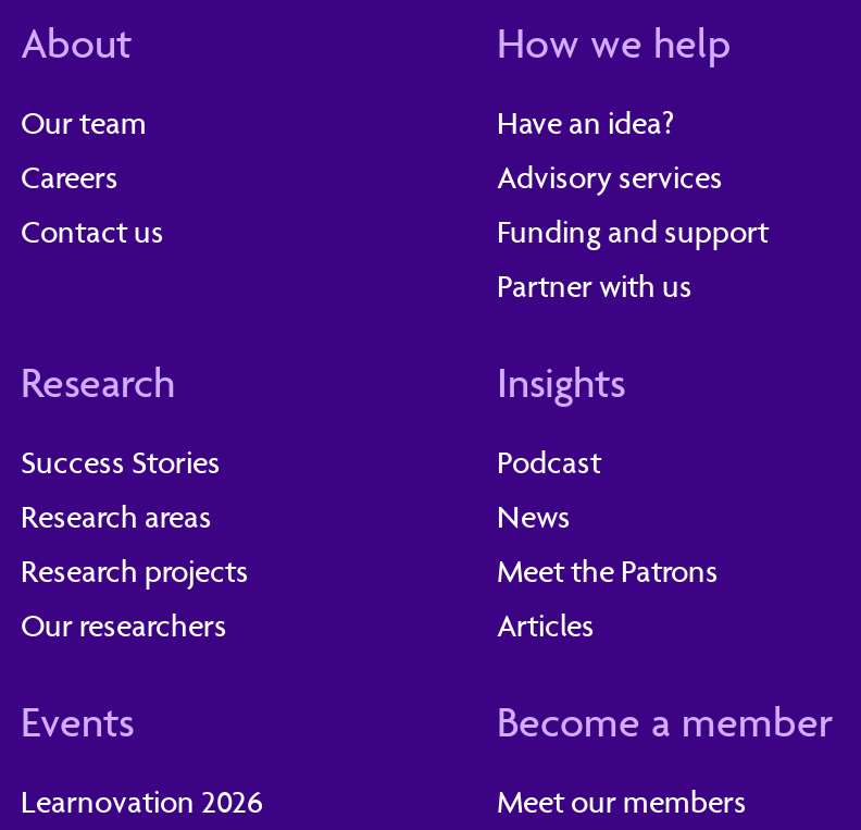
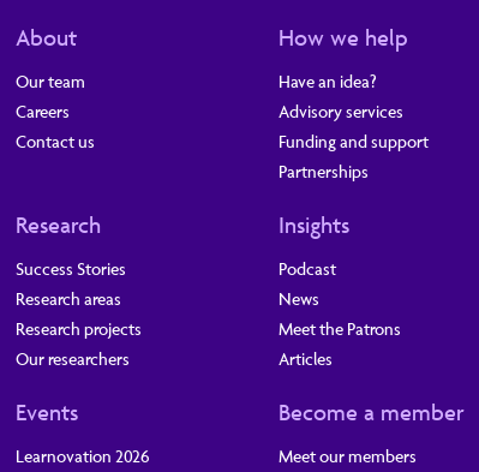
[497,265,692,302] Partner with us -> [279,160,369,181] Partnerships

